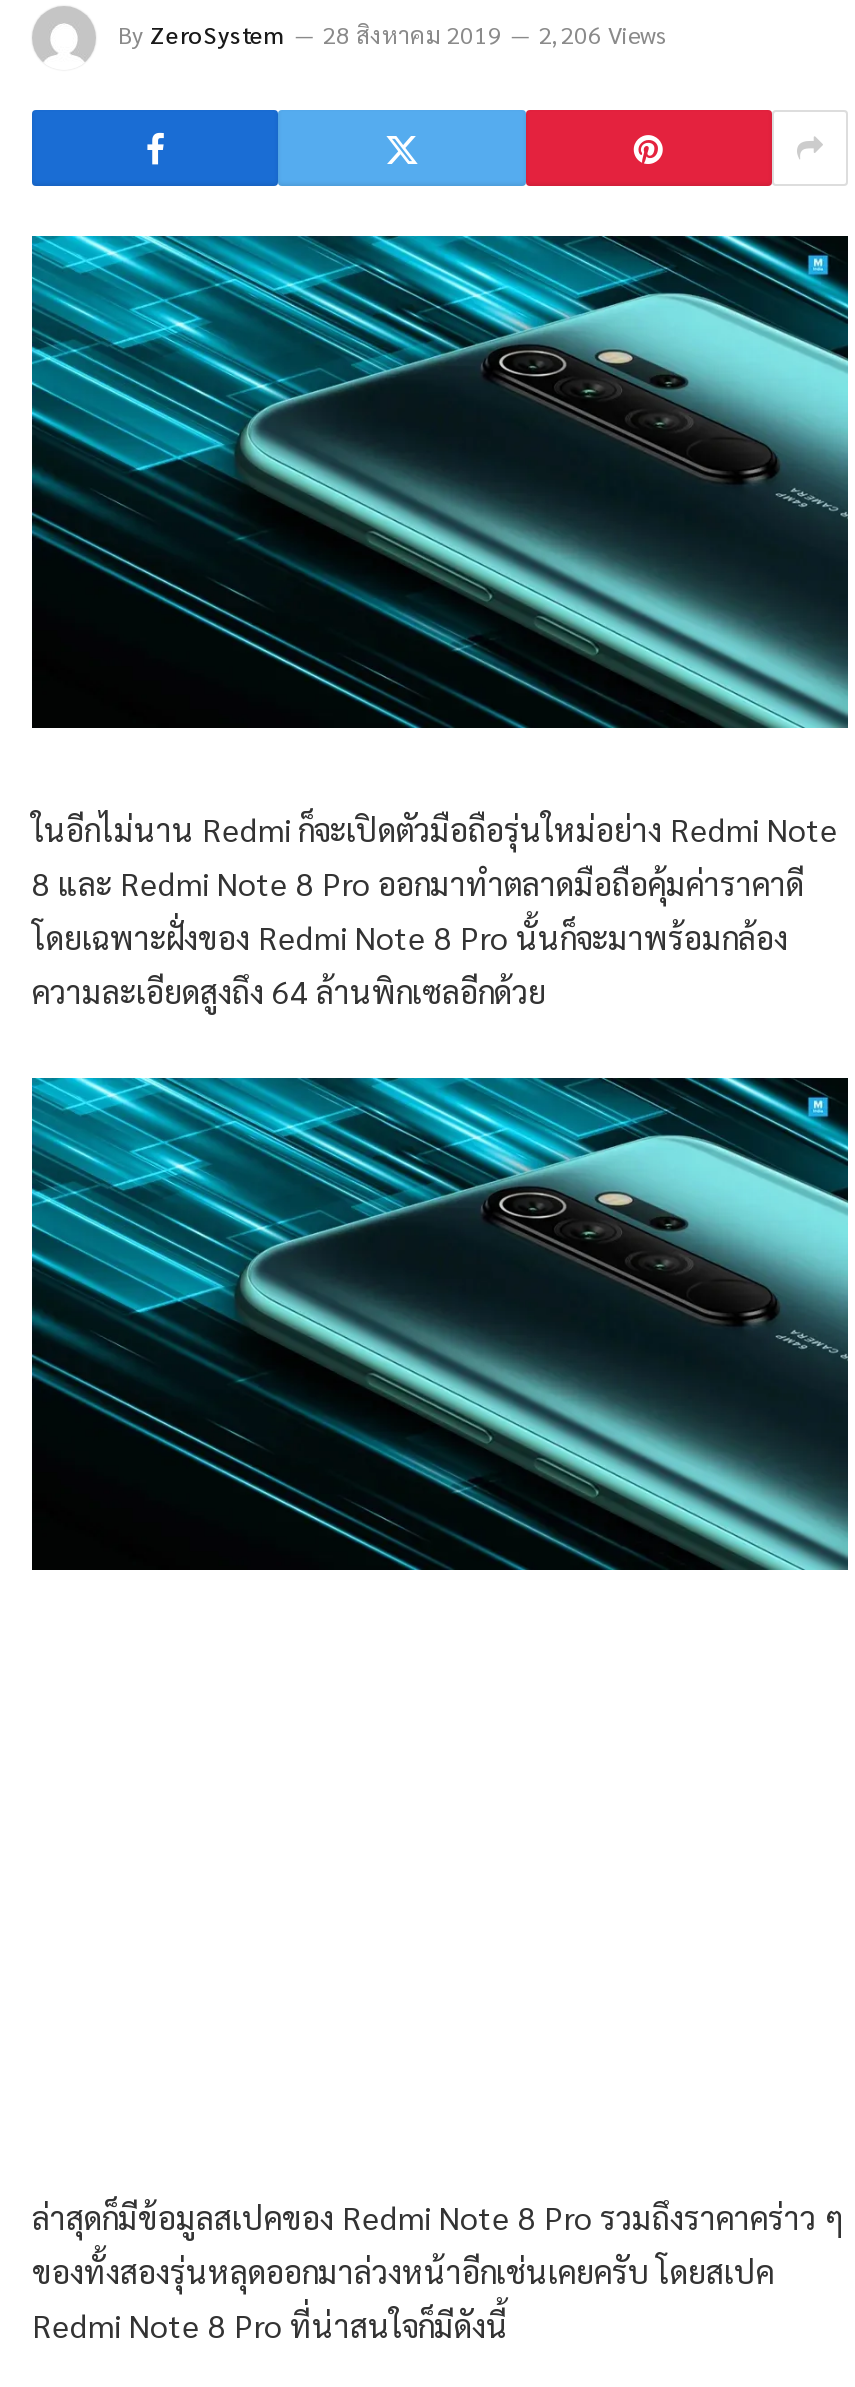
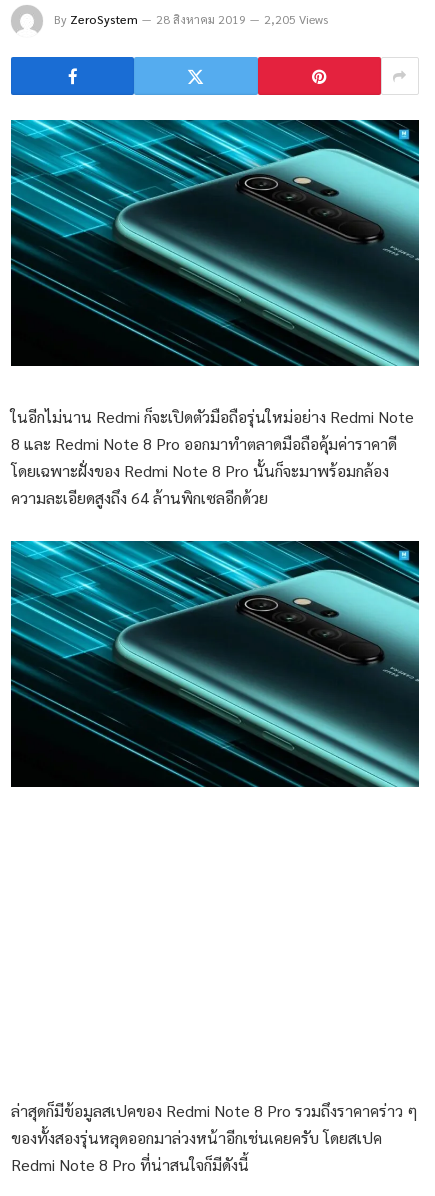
[118,18,666,50] By ZeroSystem 28 สิงหาคม 2019 2,206 Views -> [54,11,328,27] By ZeroSystem 28 สิงหาคม 2019 2,205 Views

